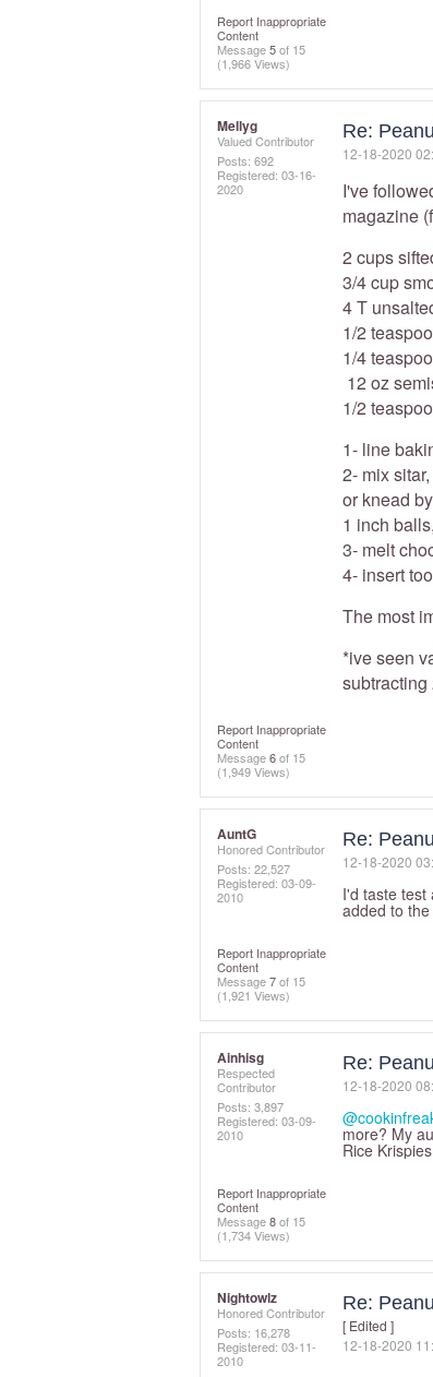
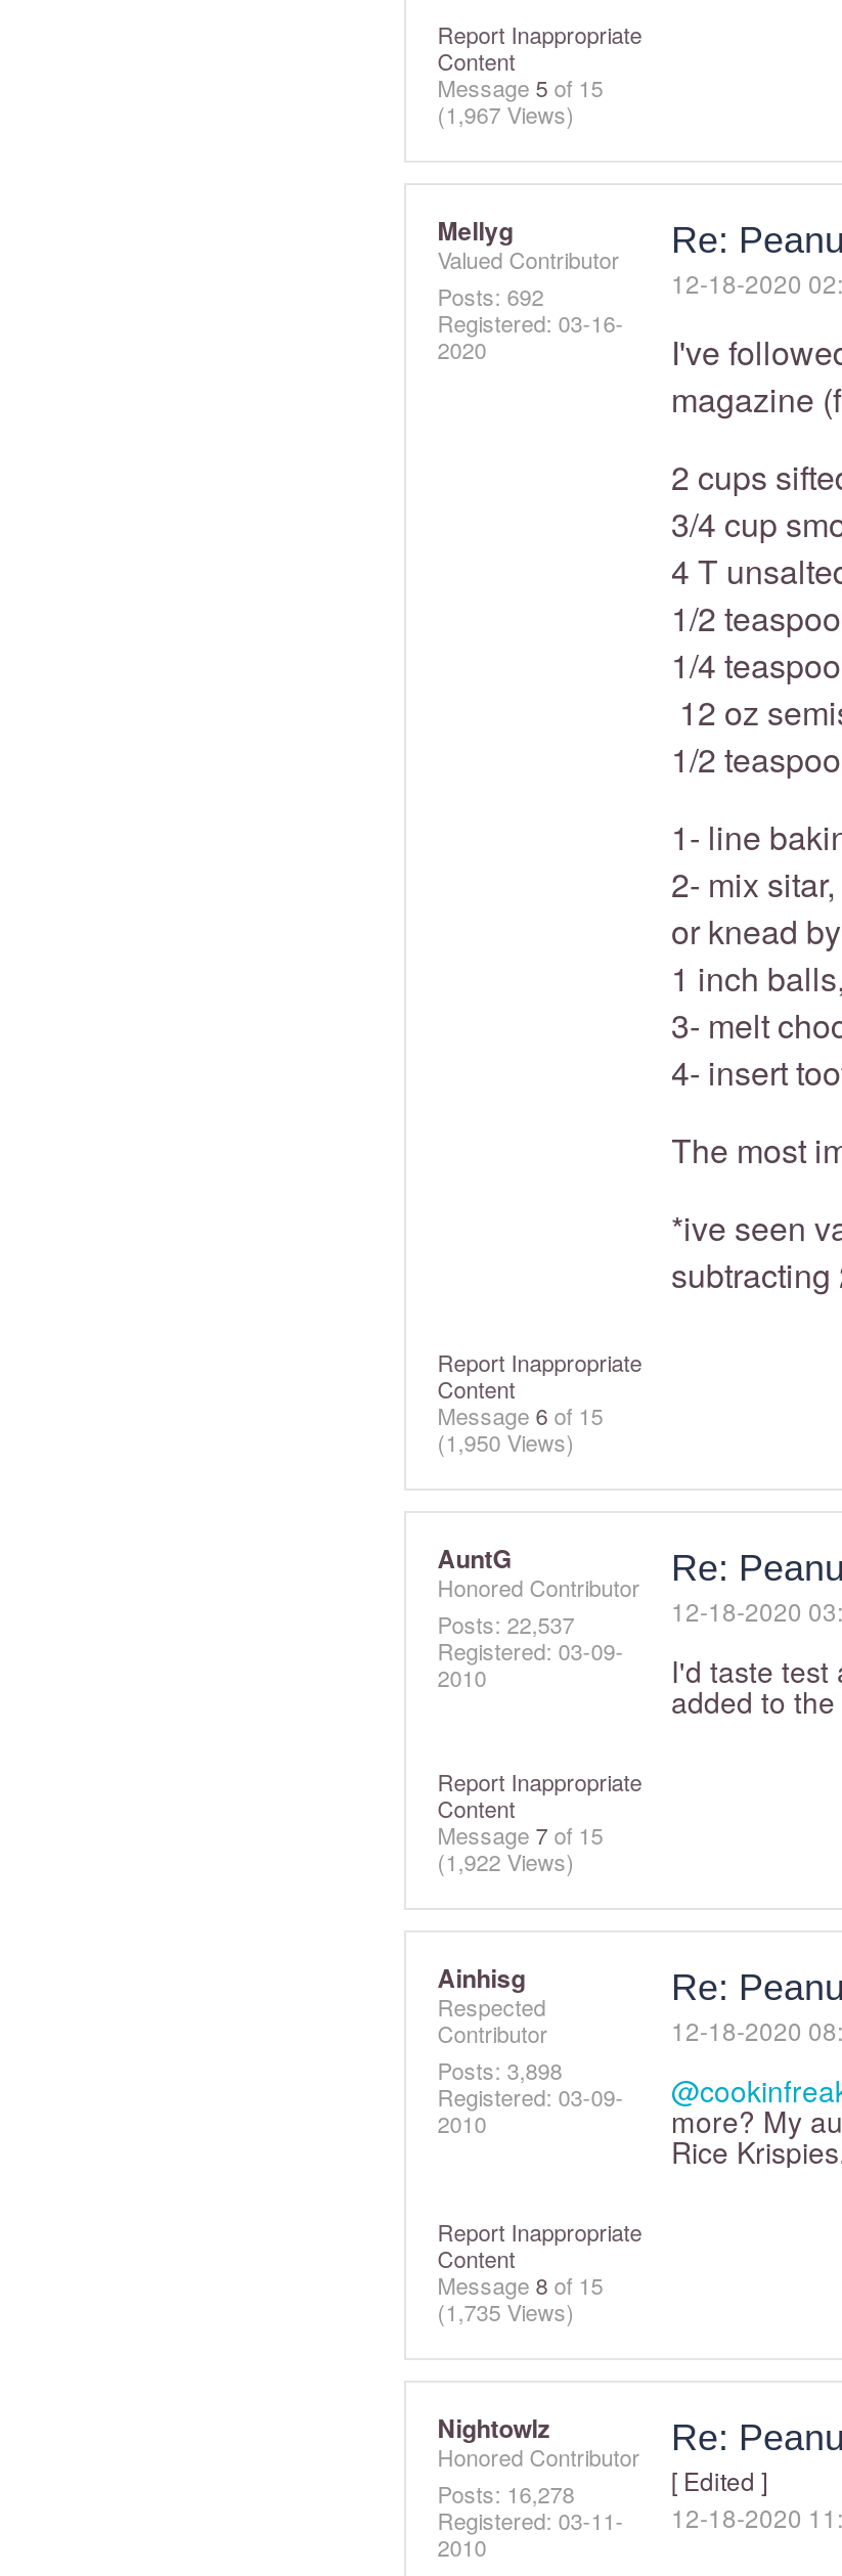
[217,55,290,72] (1,966 Views) -> [437,98,574,131] (1,967 Views)
[217,763,290,781] (1,949 Views) -> [437,1426,574,1459] (1,950 Views)
[217,860,290,878] Posts: 22,527 -> [437,1608,574,1641] Posts: 22,537
[217,987,290,1004] (1,921 Views) -> [437,1845,574,1878] (1,922 Views)
[217,1098,284,1116] Posts: 3,897 -> [437,2054,562,2087] Posts: 3,898
[217,1227,290,1244] (1,734 Views) -> [437,2295,574,2328] (1,735 Views)

